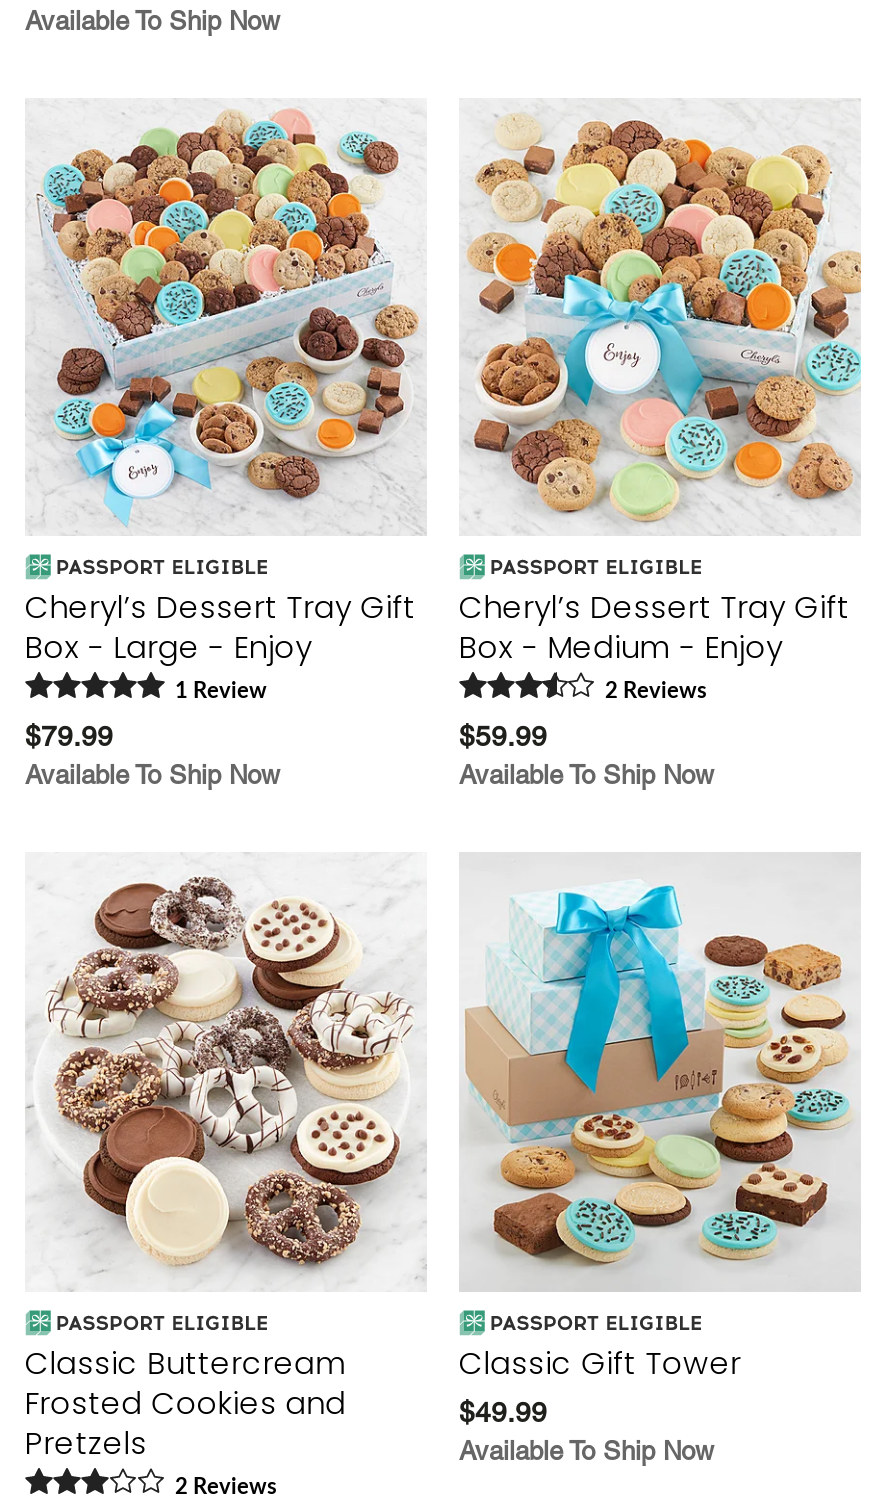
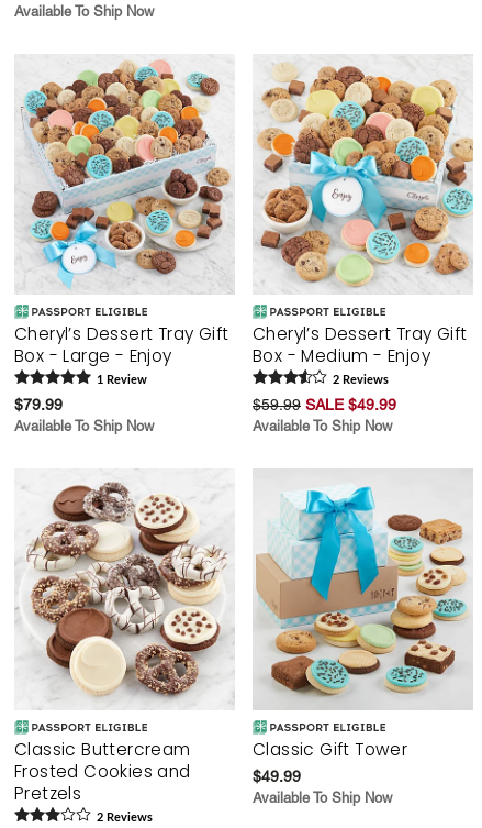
[459,721,547,753] $59.99 -> [253,396,396,414] $59.99 SALE $49.99

